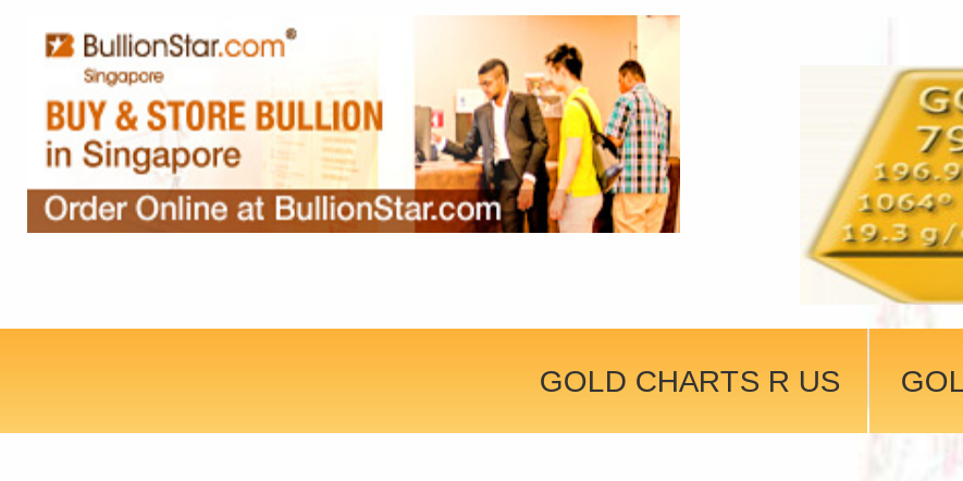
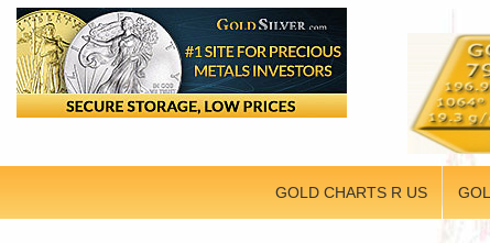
[25,13,682,235] [image] -> [15,7,348,119] [image]

